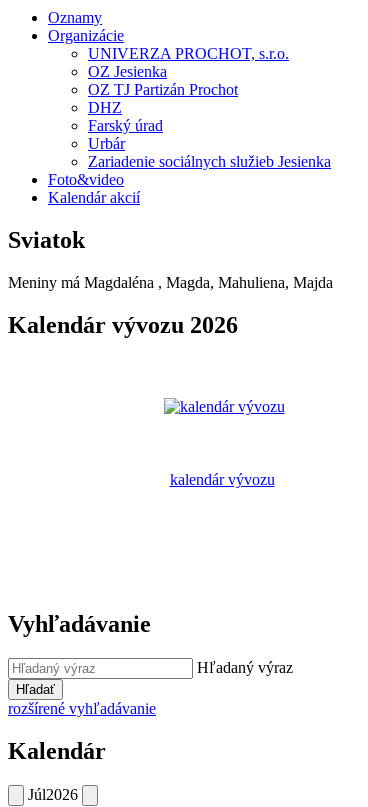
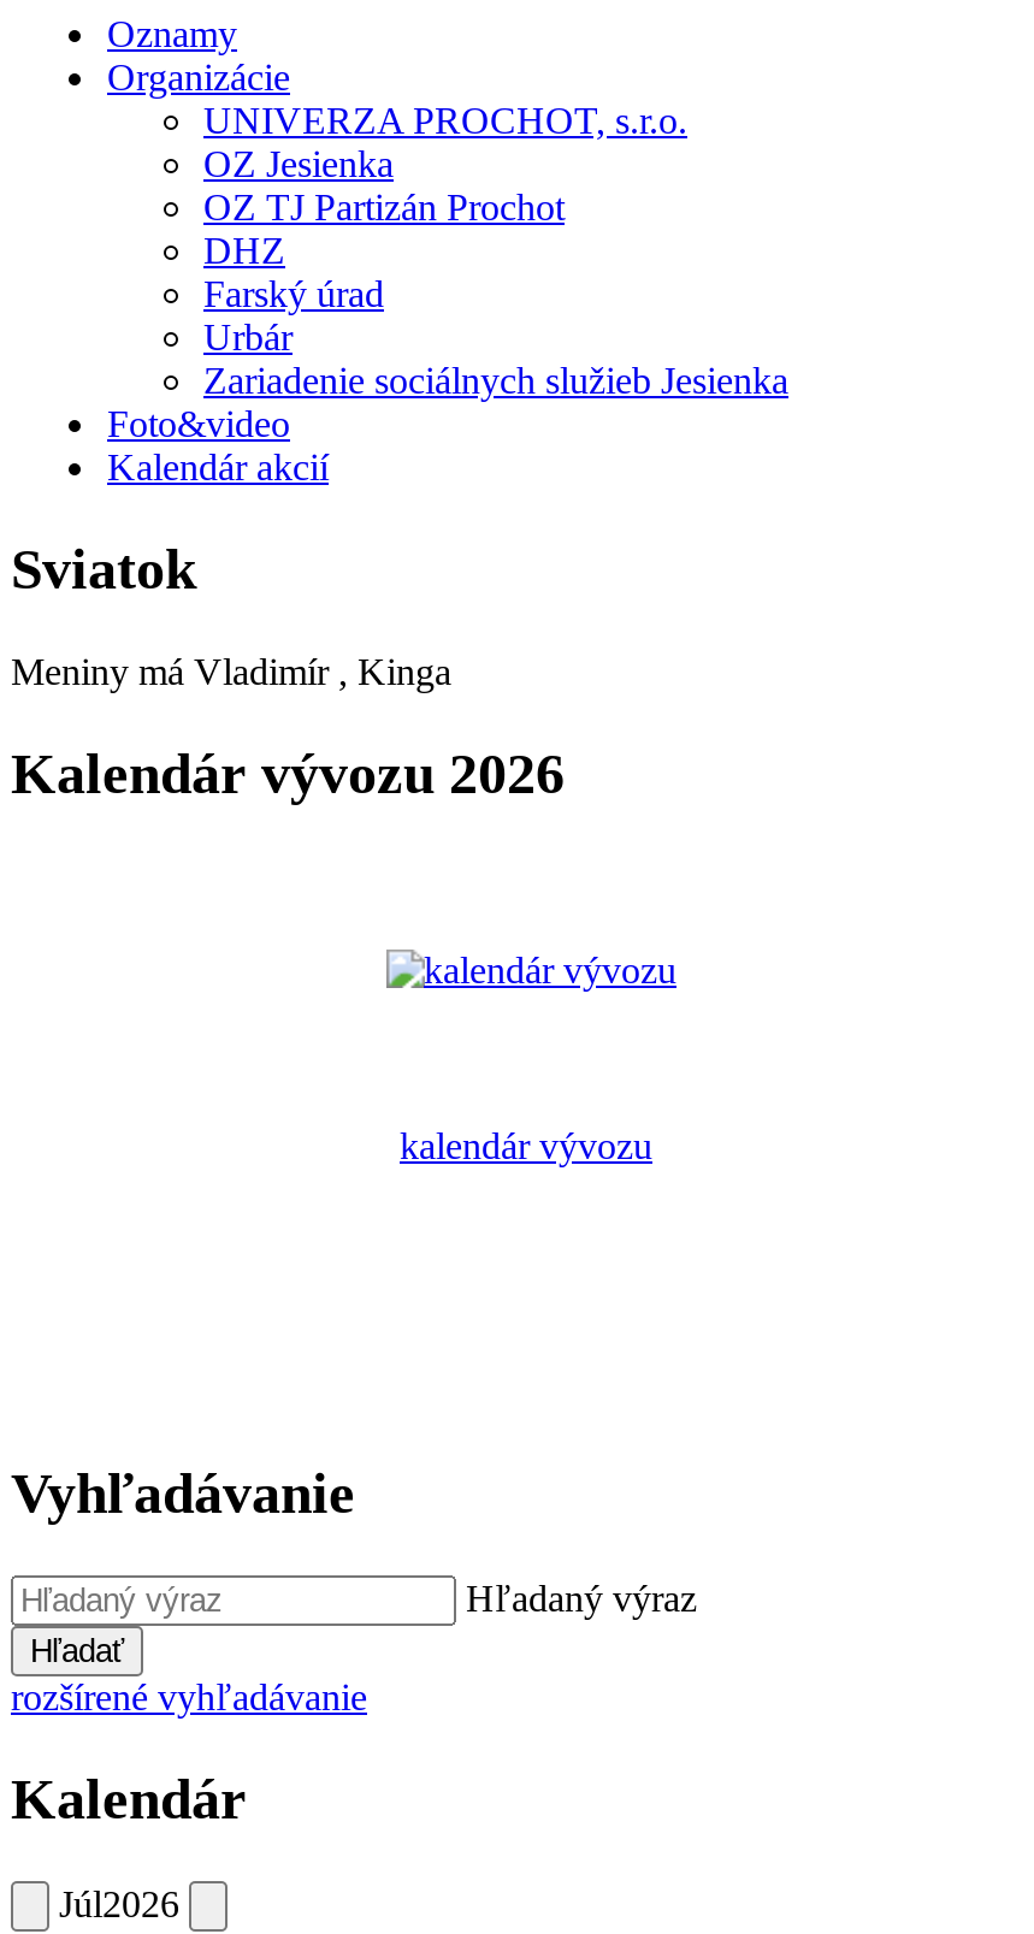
[8,274,333,291] Meniny má Magdaléna , Magda, Mahuliena, Majda -> [11,651,451,692] Meniny má Vladimír , Kinga

